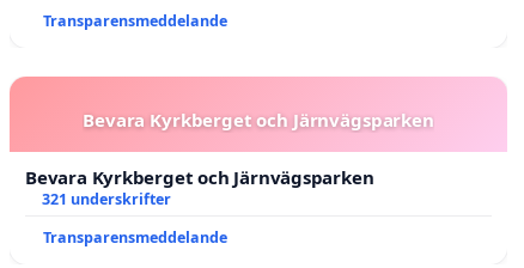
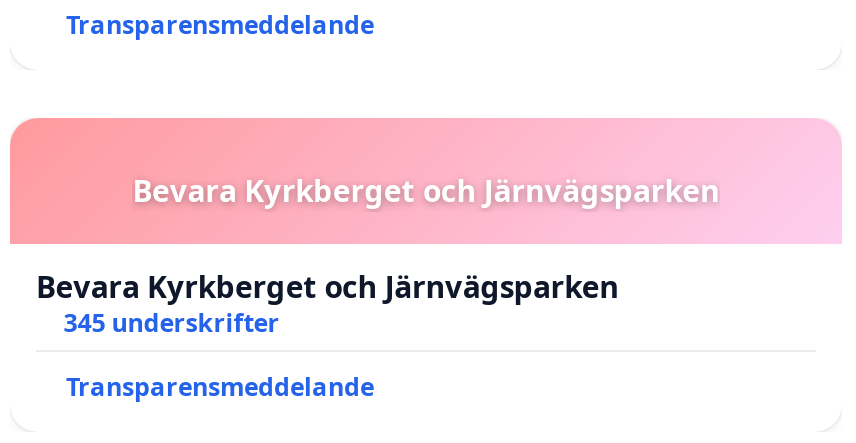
[42,189,171,210] 321 underskrifter -> [64,307,280,341] 345 underskrifter

